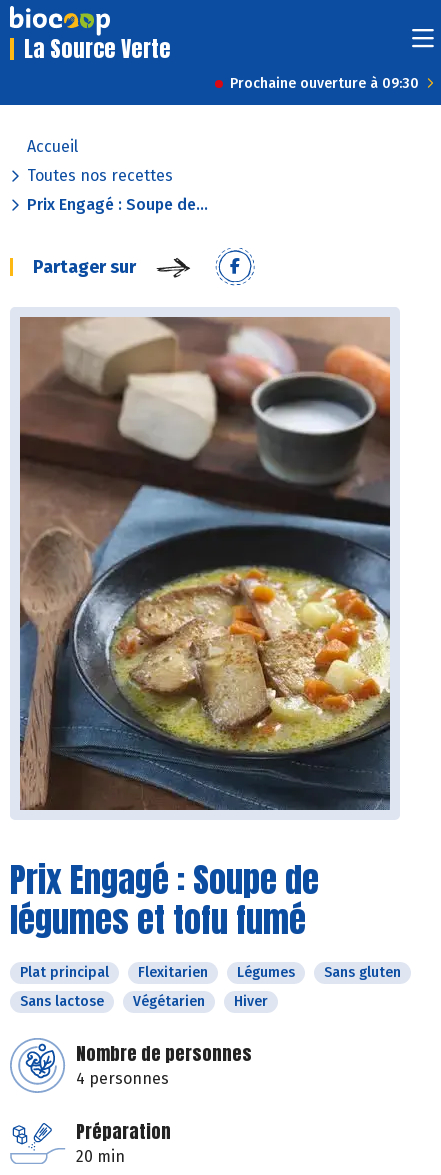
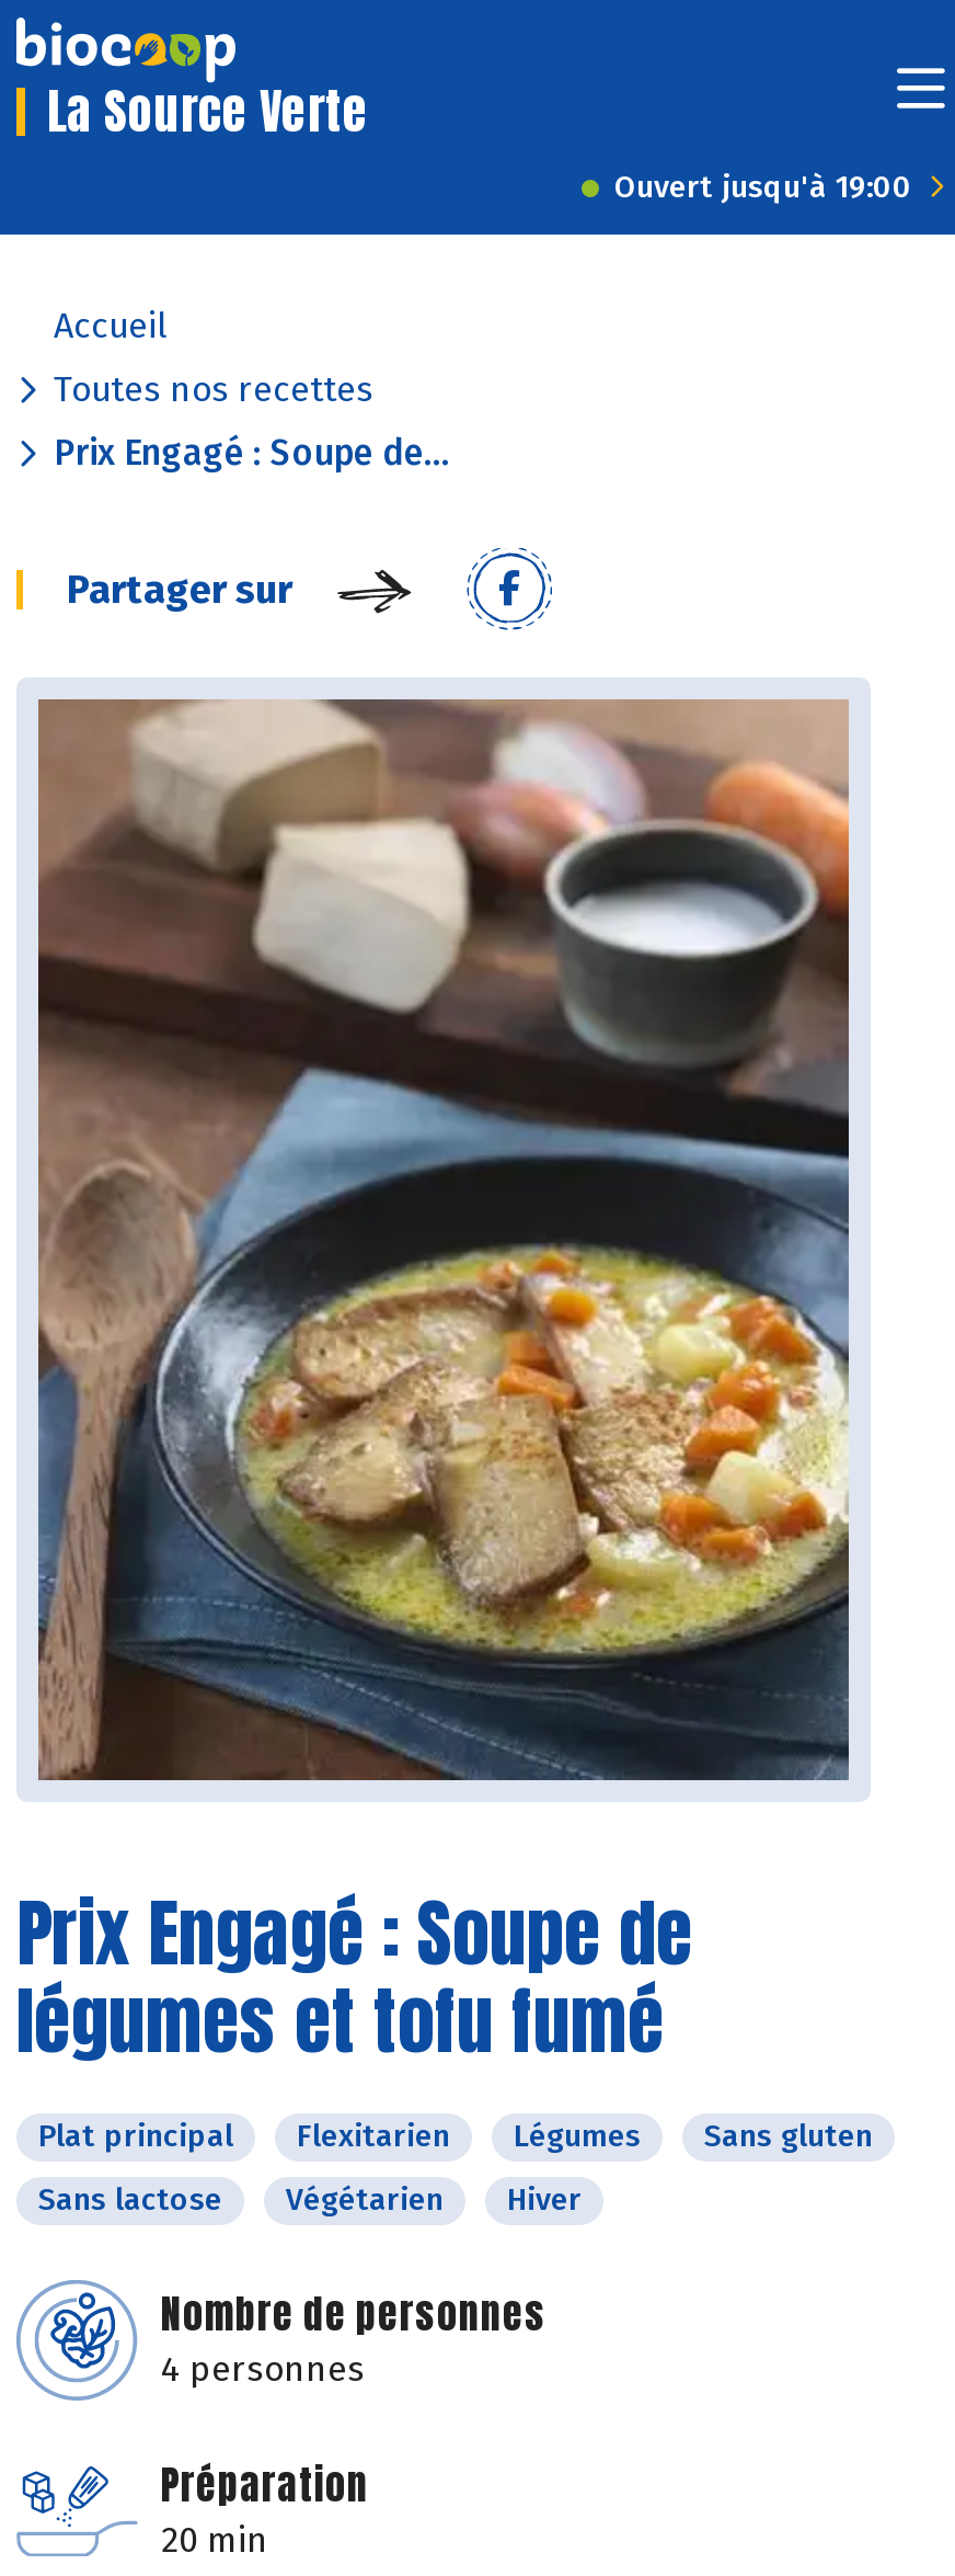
[230,75,419,92] Prochaine ouverture à 09:30 -> [614,169,912,206] Ouvert jusqu'à 19:00

